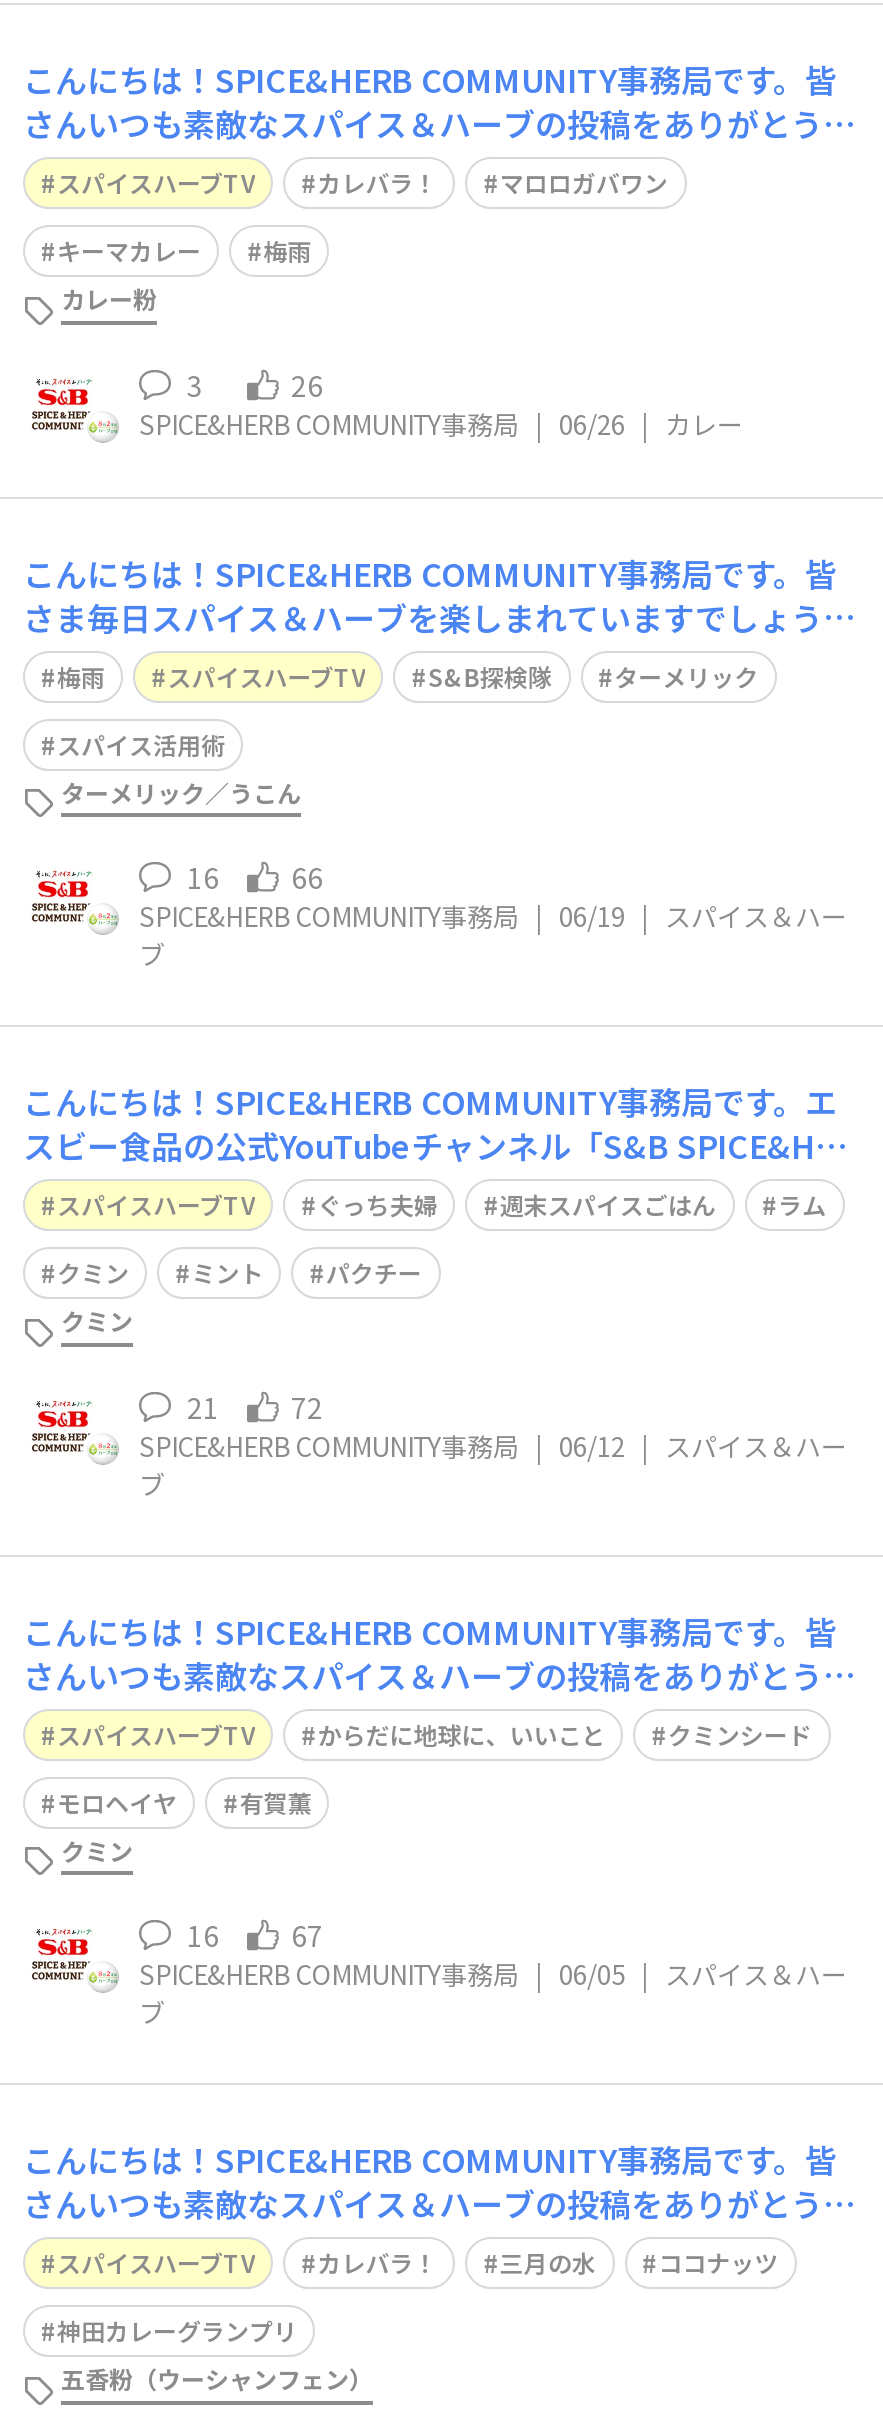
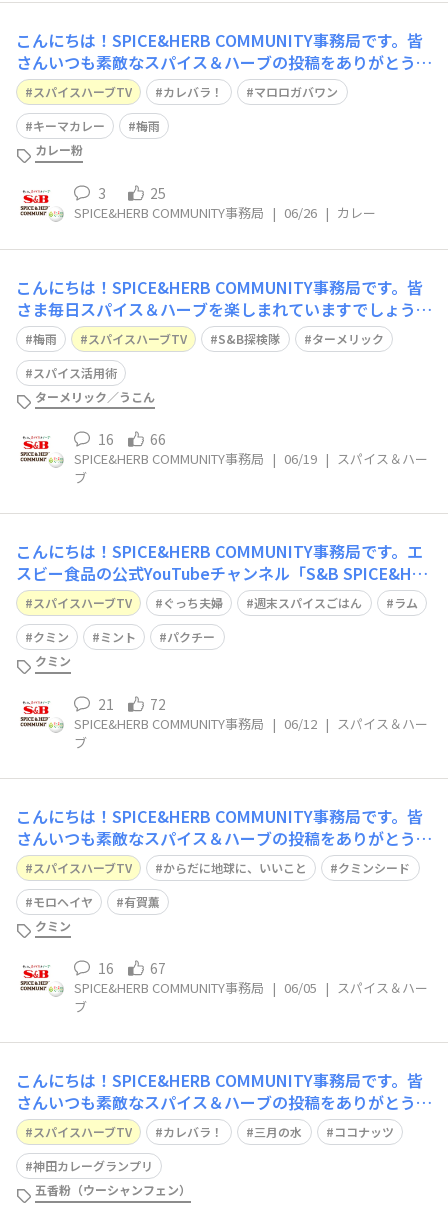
[291,364,323,404] 26 -> [150,182,166,202] 25

